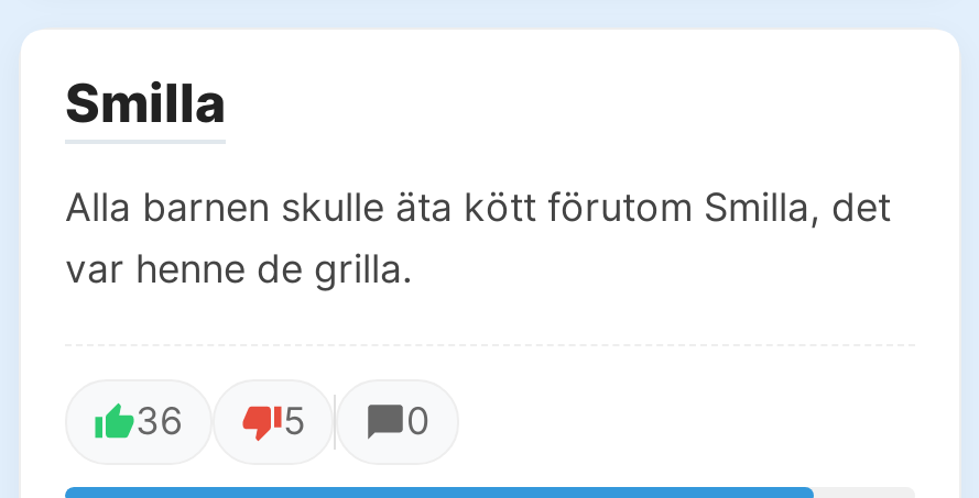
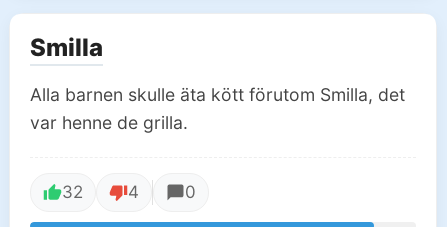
[135,399,184,443] 36 -> [62,182,83,202] 32
[283,399,305,443] 5 -> [128,182,139,202] 4

